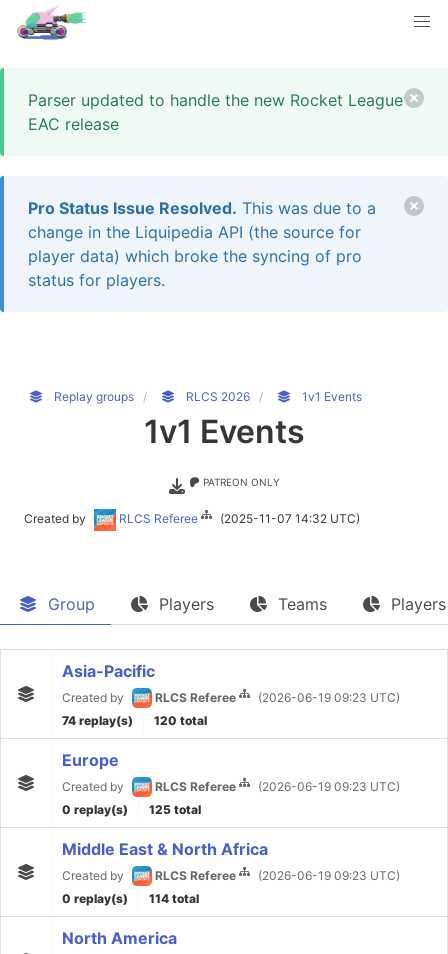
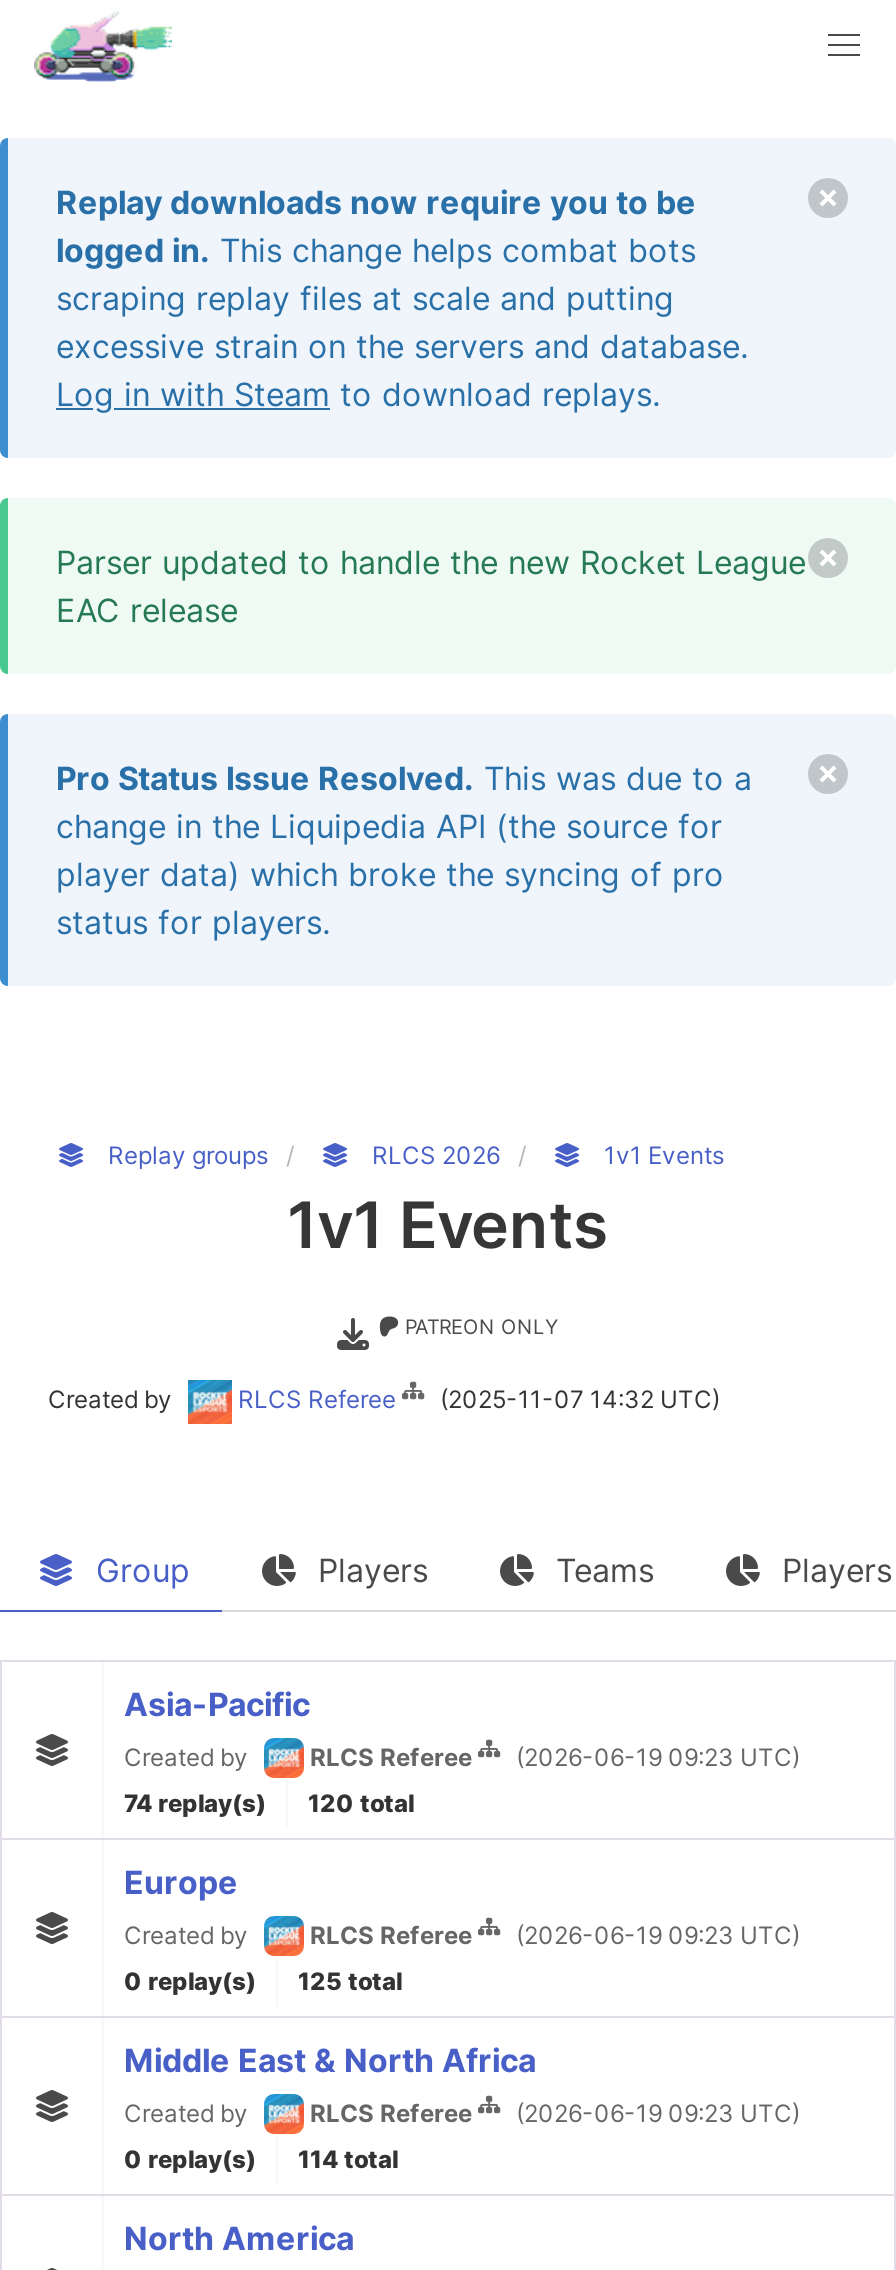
none -> [56,182,748,414] Replay downloads now require you to be | logged in. This change helps combat bots | scraping replay files at scale and putting | excessive strain on the servers and database. | Log in with Steam to download replays.

